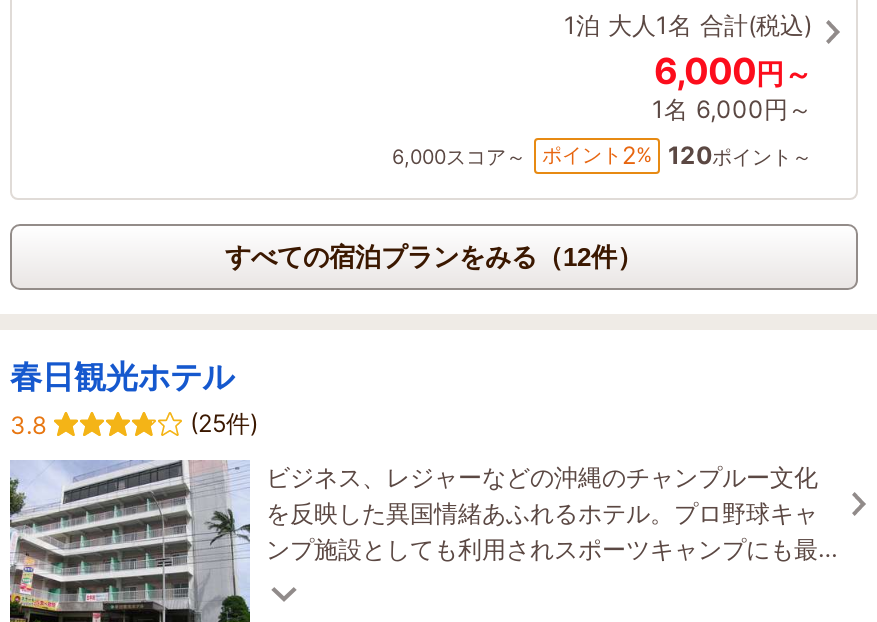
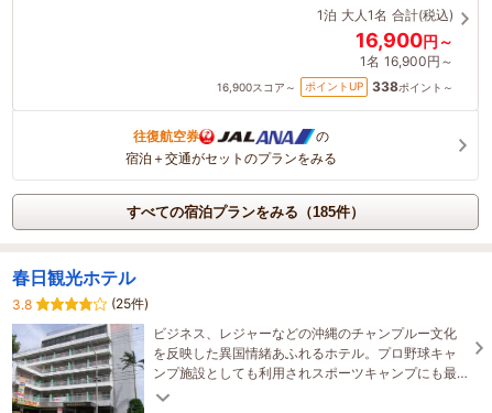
[225,49,812,271] 6,000円～ | 1名 6,000円～ | 6,000スコア～ | ポイント2% 120ポイント～ | すべての宿泊プランをみる（12件） -> [125,28,453,220] 16,900円～ | 1名 16,900円～ | 16,900スコア～ | ポイントUP | 338ポイント～ | 往復航空券 | の | 宿泊＋交通がセットのプランをみる | すべての宿泊プランをみる（185件）

